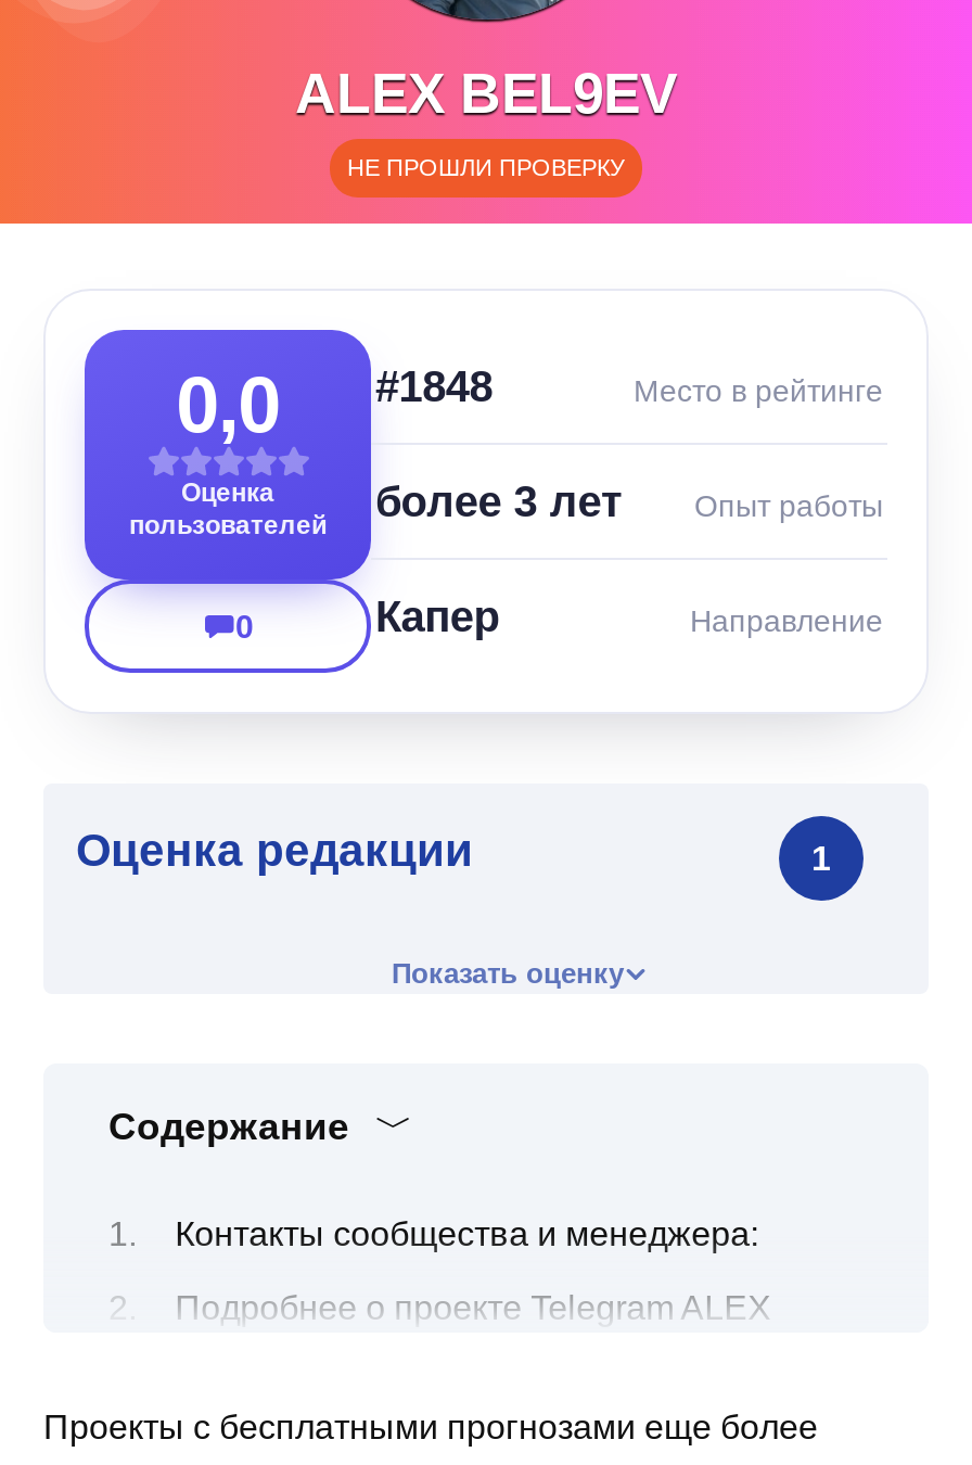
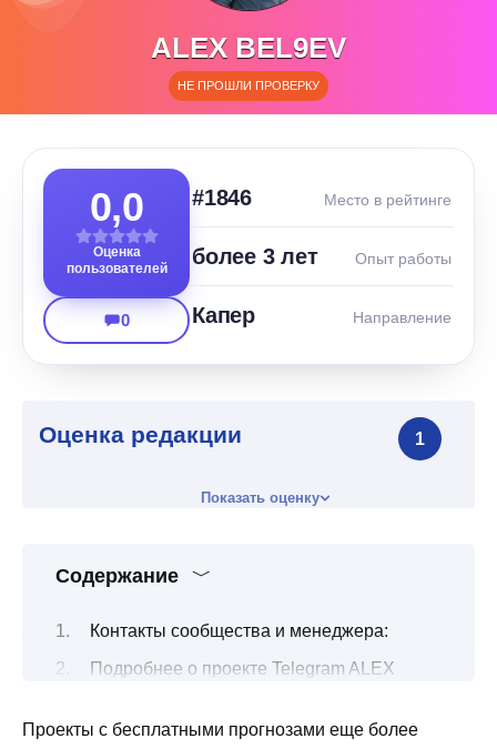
[375,363,493,411] #1848 -> [192,186,252,210] #1846

